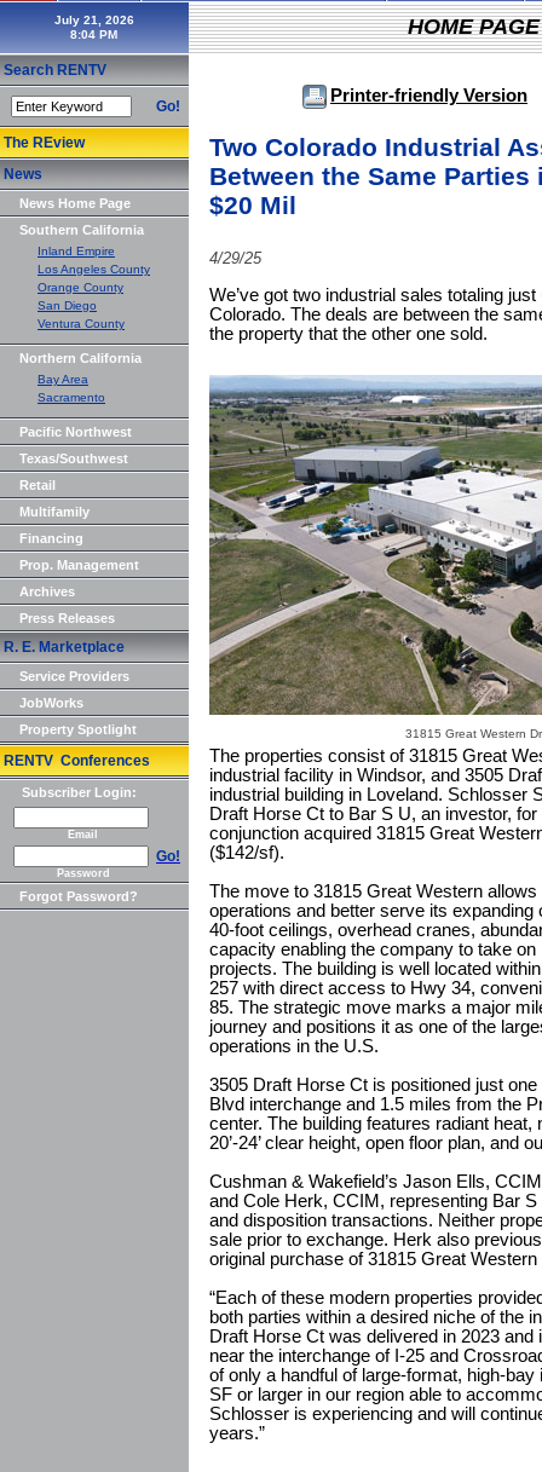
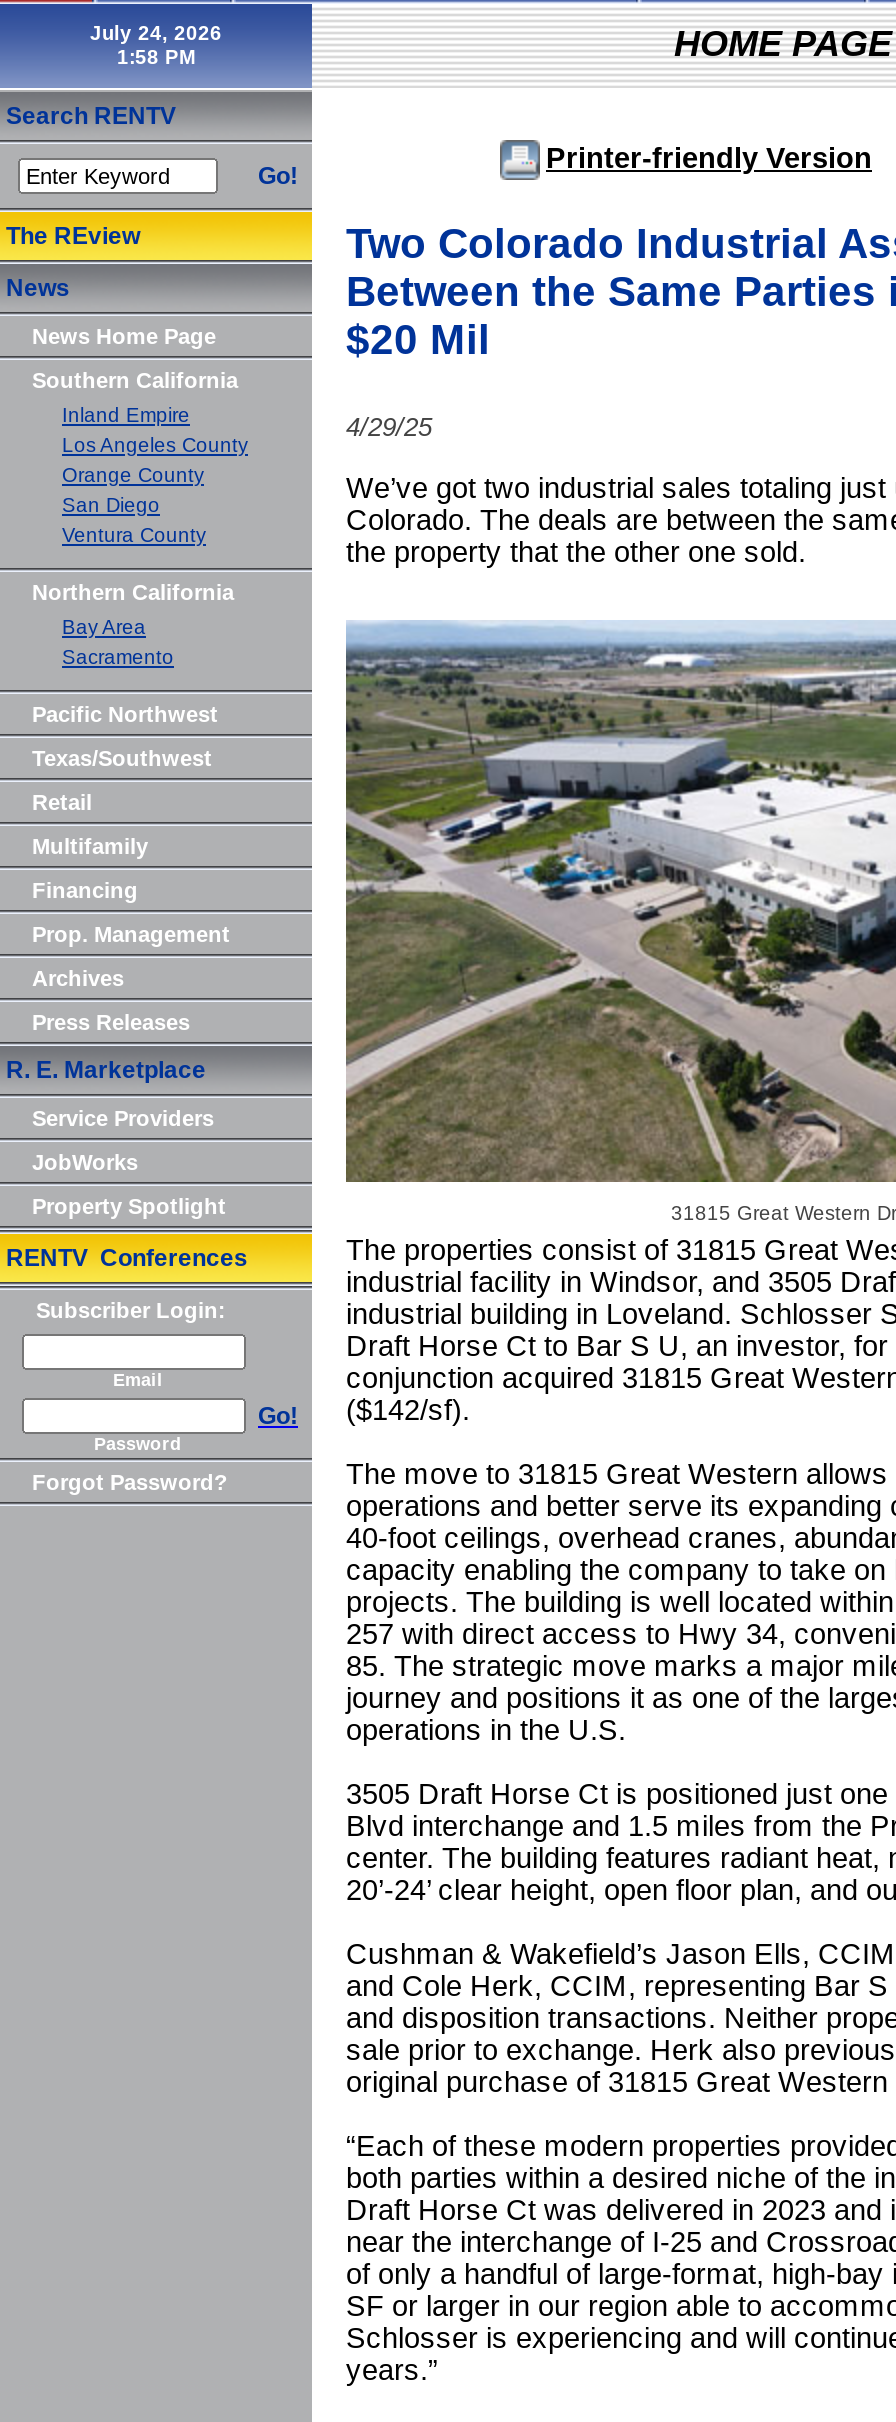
[54,13,134,27] July 21, 2026 -> [90,22,222,44] July 24, 2026

